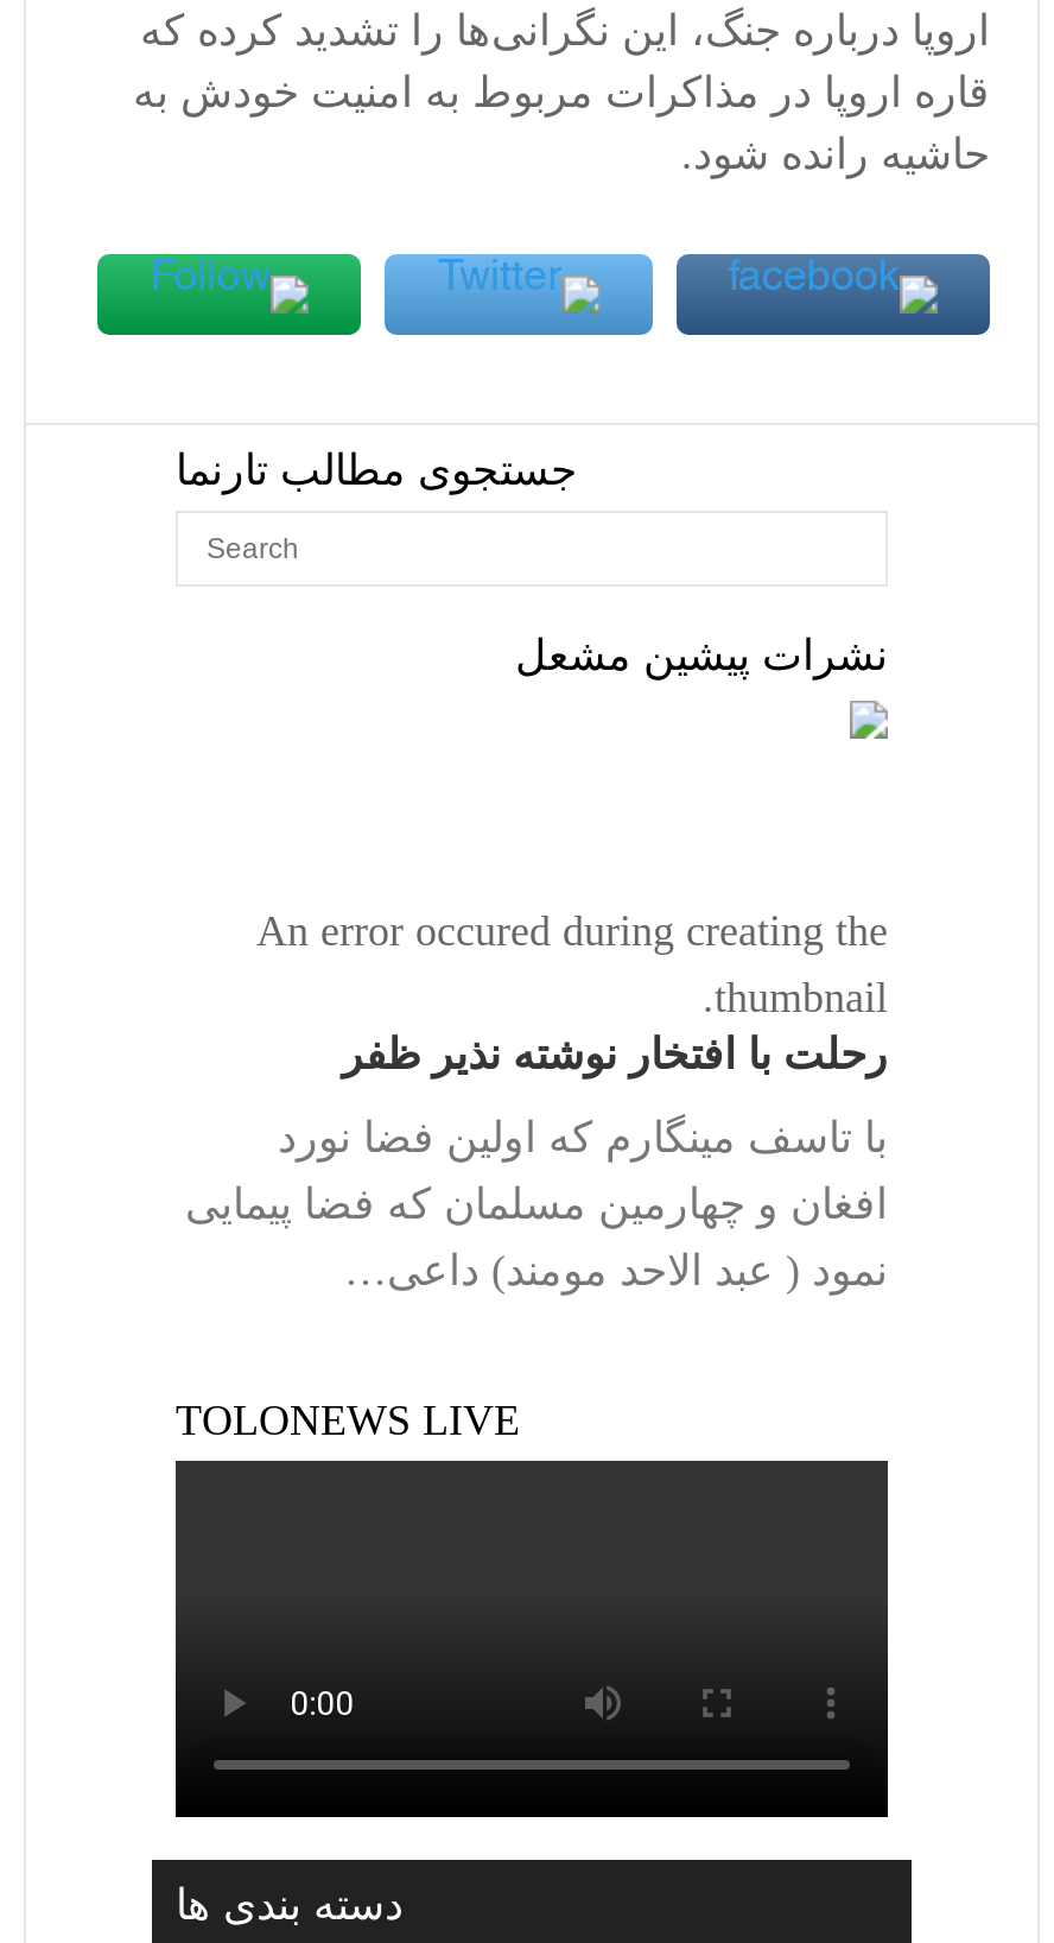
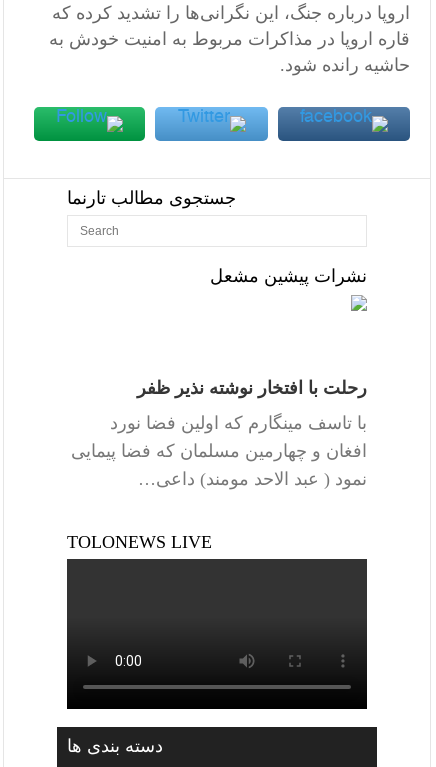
[256,908,888,1022] An error occured during creating the | thumbnail. -> none

